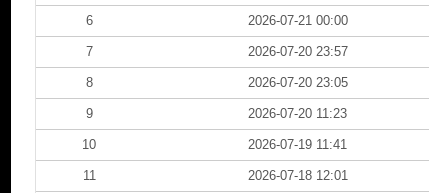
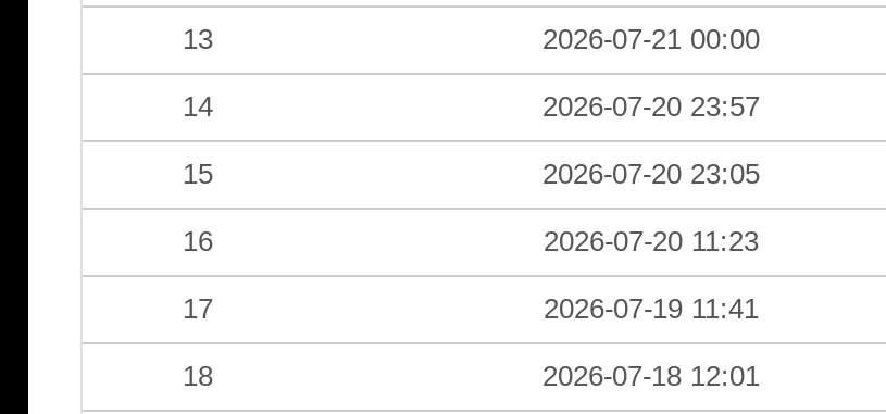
[85,13,92,28] 6 -> [183,23,213,55] 13
[85,44,92,59] 7 -> [183,90,213,123] 14
[85,75,92,90] 8 -> [183,158,213,190] 15
[85,106,92,121] 9 -> [183,225,213,258] 16
[82,137,96,152] 10 -> [183,292,213,325] 17
[82,168,95,183] 11 -> [183,360,213,392] 18

